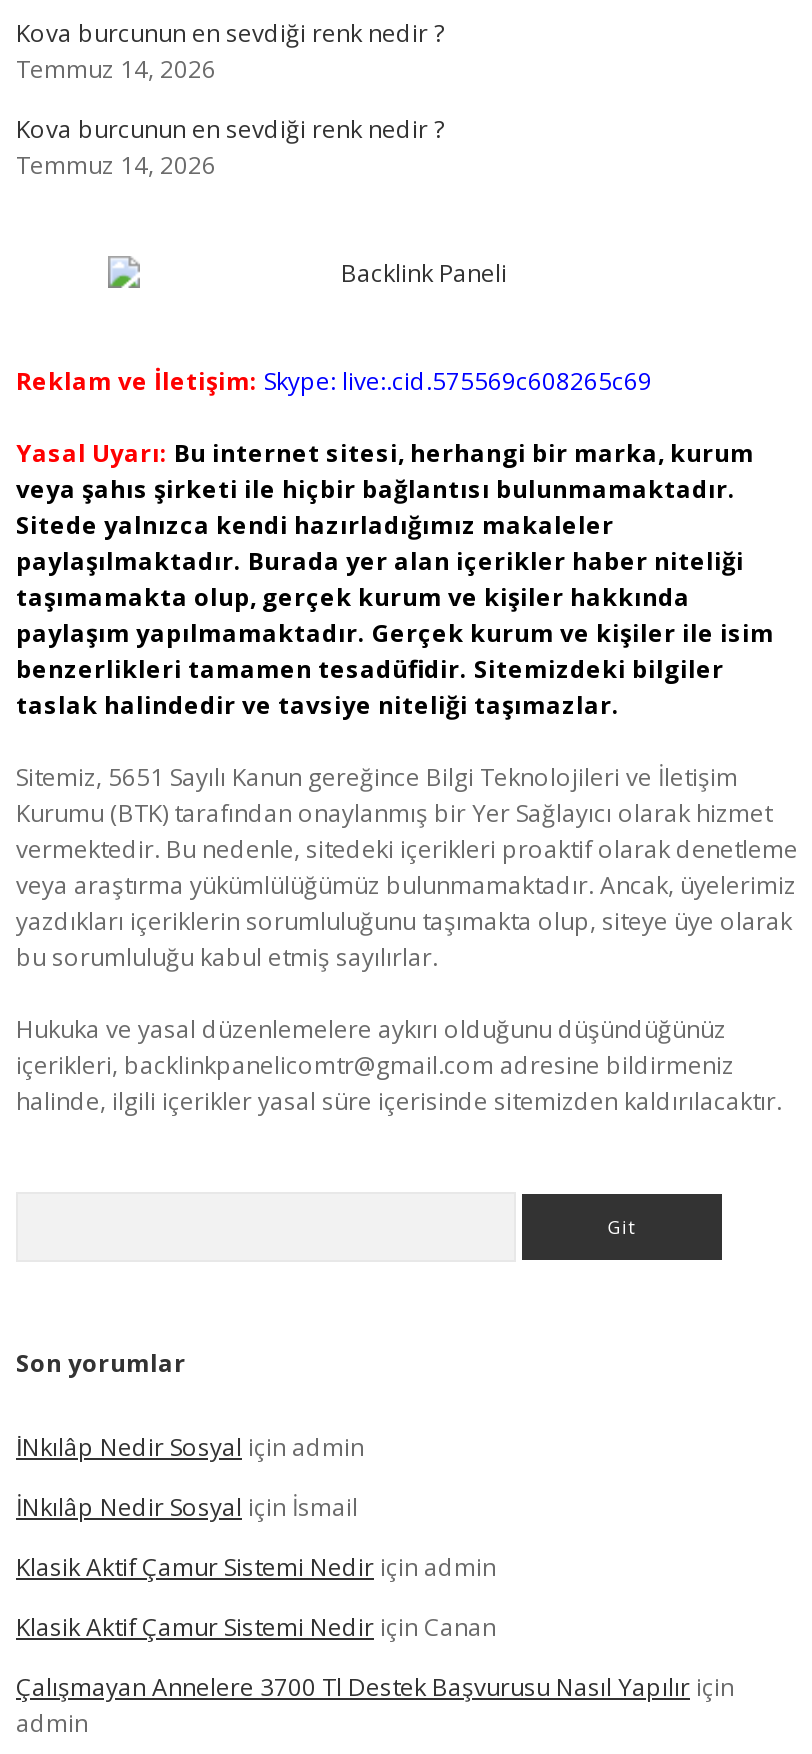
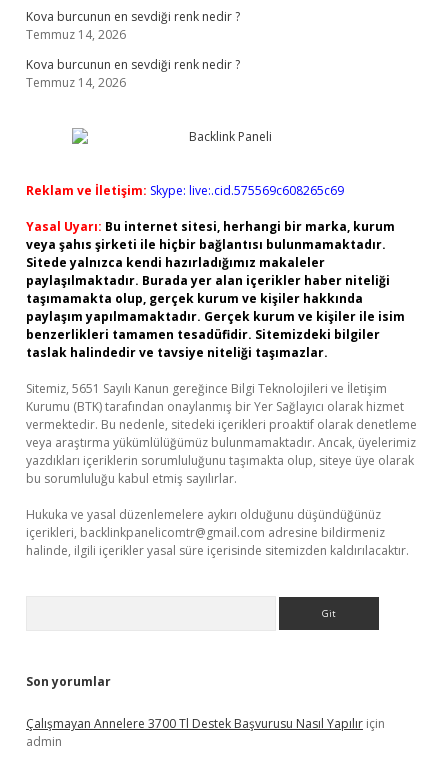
[16,1430,496,1644] İNkılâp Nedir Sosyal için admin | İNkılâp Nedir Sosyal için İsmail | Klasik Aktif Çamur Sistemi Nedir için admin | Klasik Aktif Çamur Sistemi Nedir için Canan -> none

